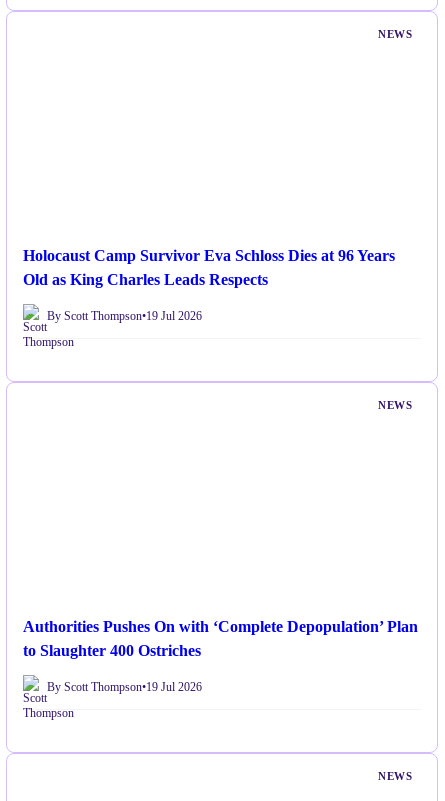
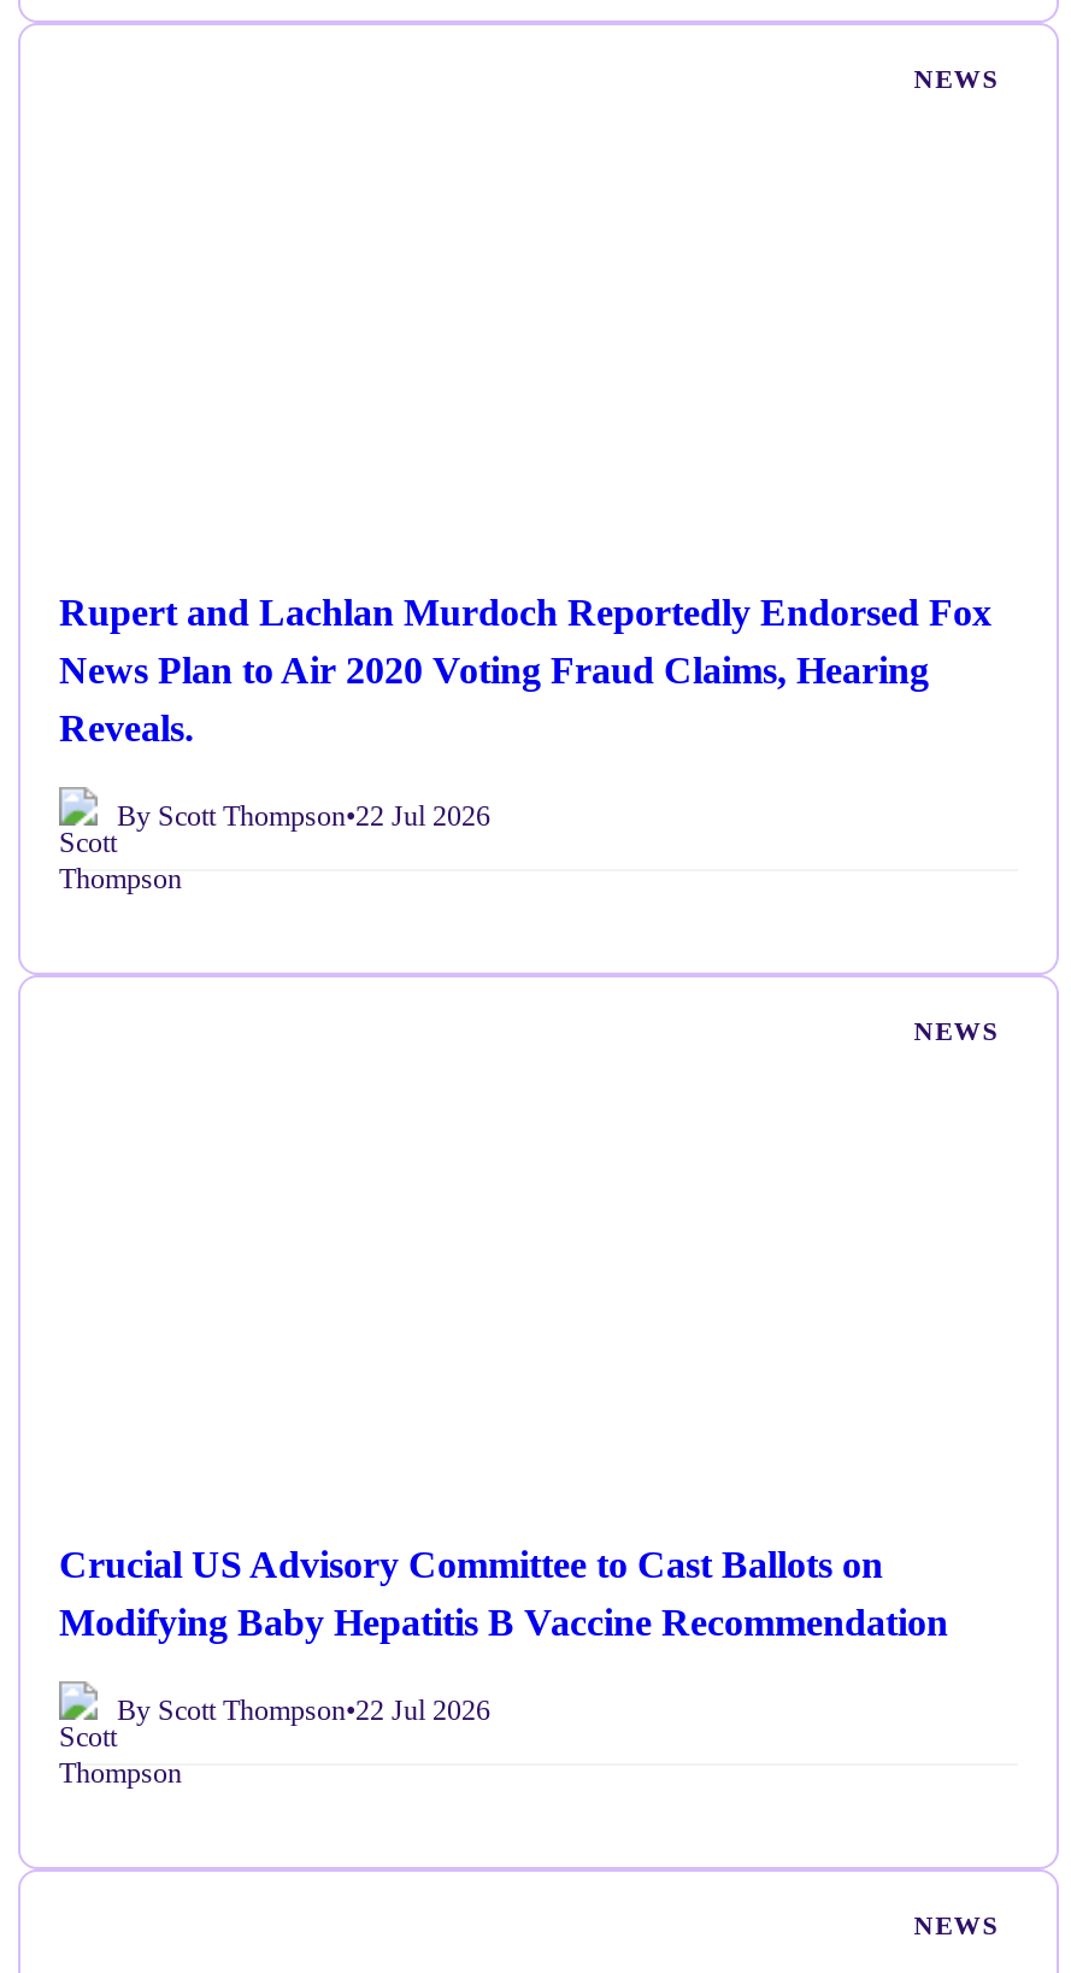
[23,247,395,288] Holocaust Camp Survivor Eva Schloss Dies at 96 Years | Old as King Charles Leads Respects -> [59,592,991,749] Rupert and Lachlan Murdoch Reportedly Endorsed Fox | News Plan to Air 2020 Voting Fraud Claims, Hearing | Reveals.
[47,309,202,323] By Scott Thompson•19 Jul 2026 -> [117,798,490,832] By Scott Thompson•22 Jul 2026
[23,618,418,659] Authorities Pushes On with ‘Complete Depopulation’ Plan | to Slaughter 400 Ostriches -> [59,1544,948,1643] Crucial US Advisory Committee to Cast Ballots on | Modifying Baby Hepatitis B Vaccine Recommendation
[47,680,202,694] By Scott Thompson•19 Jul 2026 -> [117,1692,490,1726] By Scott Thompson•22 Jul 2026

